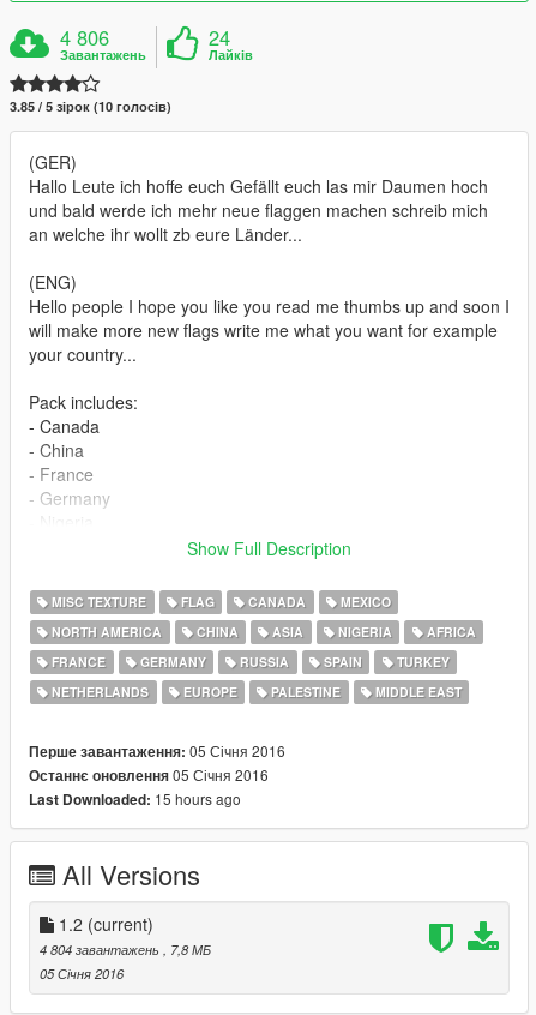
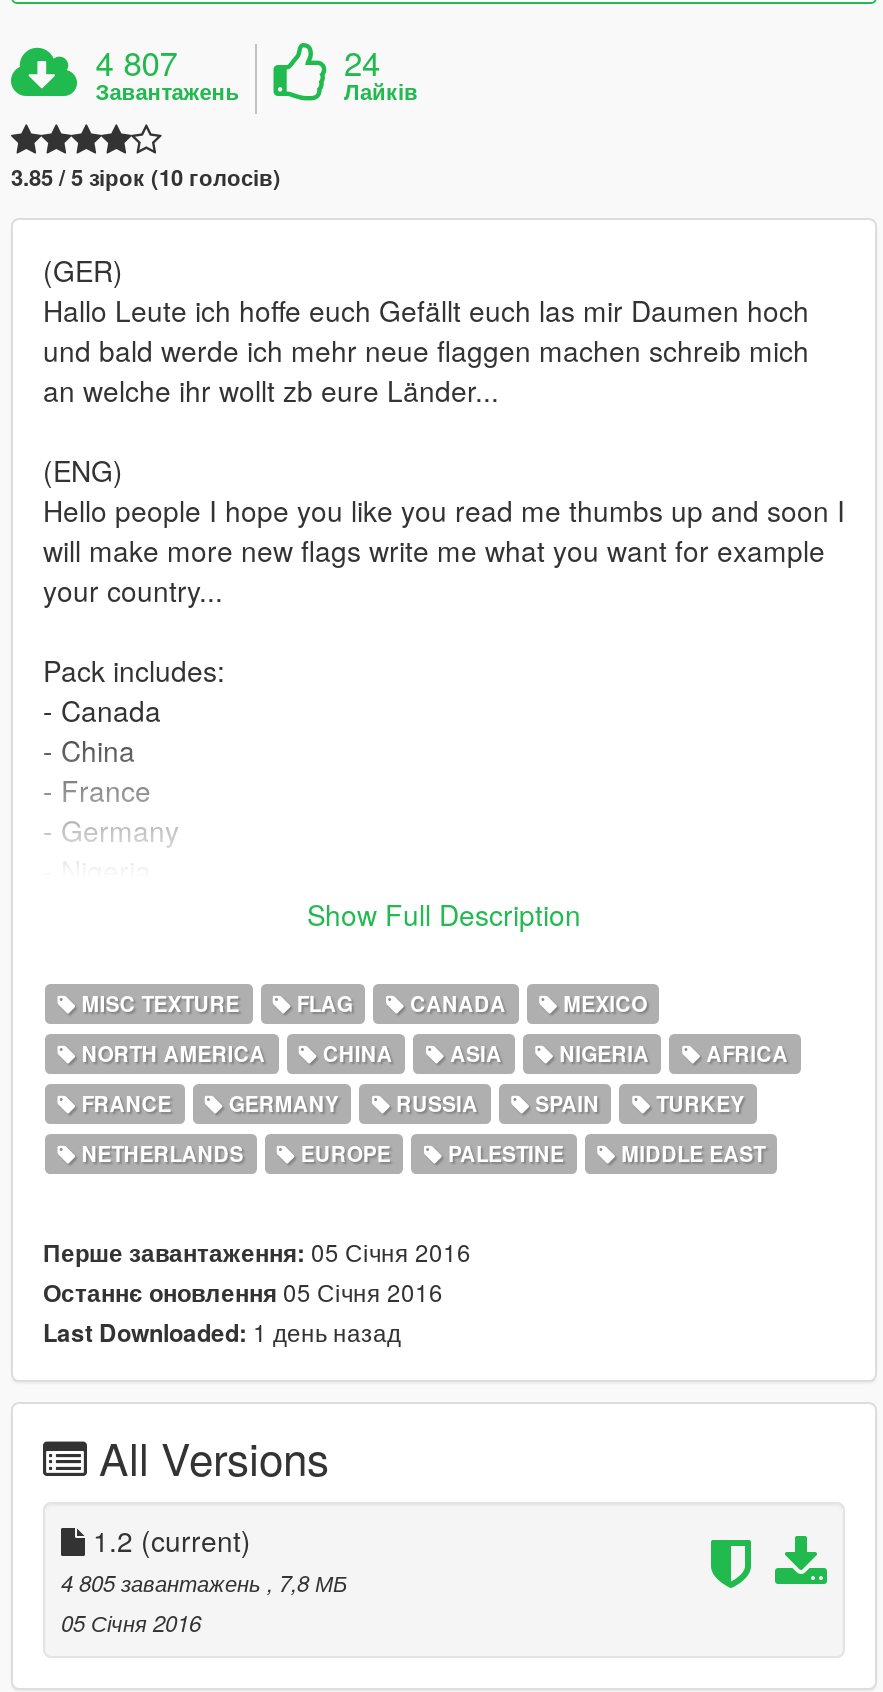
[60,22,109,51] 4 806 -> [95,37,177,85] 4 807
[29,788,241,809] Last Downloaded: 15 hours ago -> [43,1313,401,1349] Last Downloaded: 1 день назад
[40,939,211,958] 4 804 завантажень, 7,8 МБ -> [61,1565,347,1597] 4 805 завантажень, 7,8 МБ

